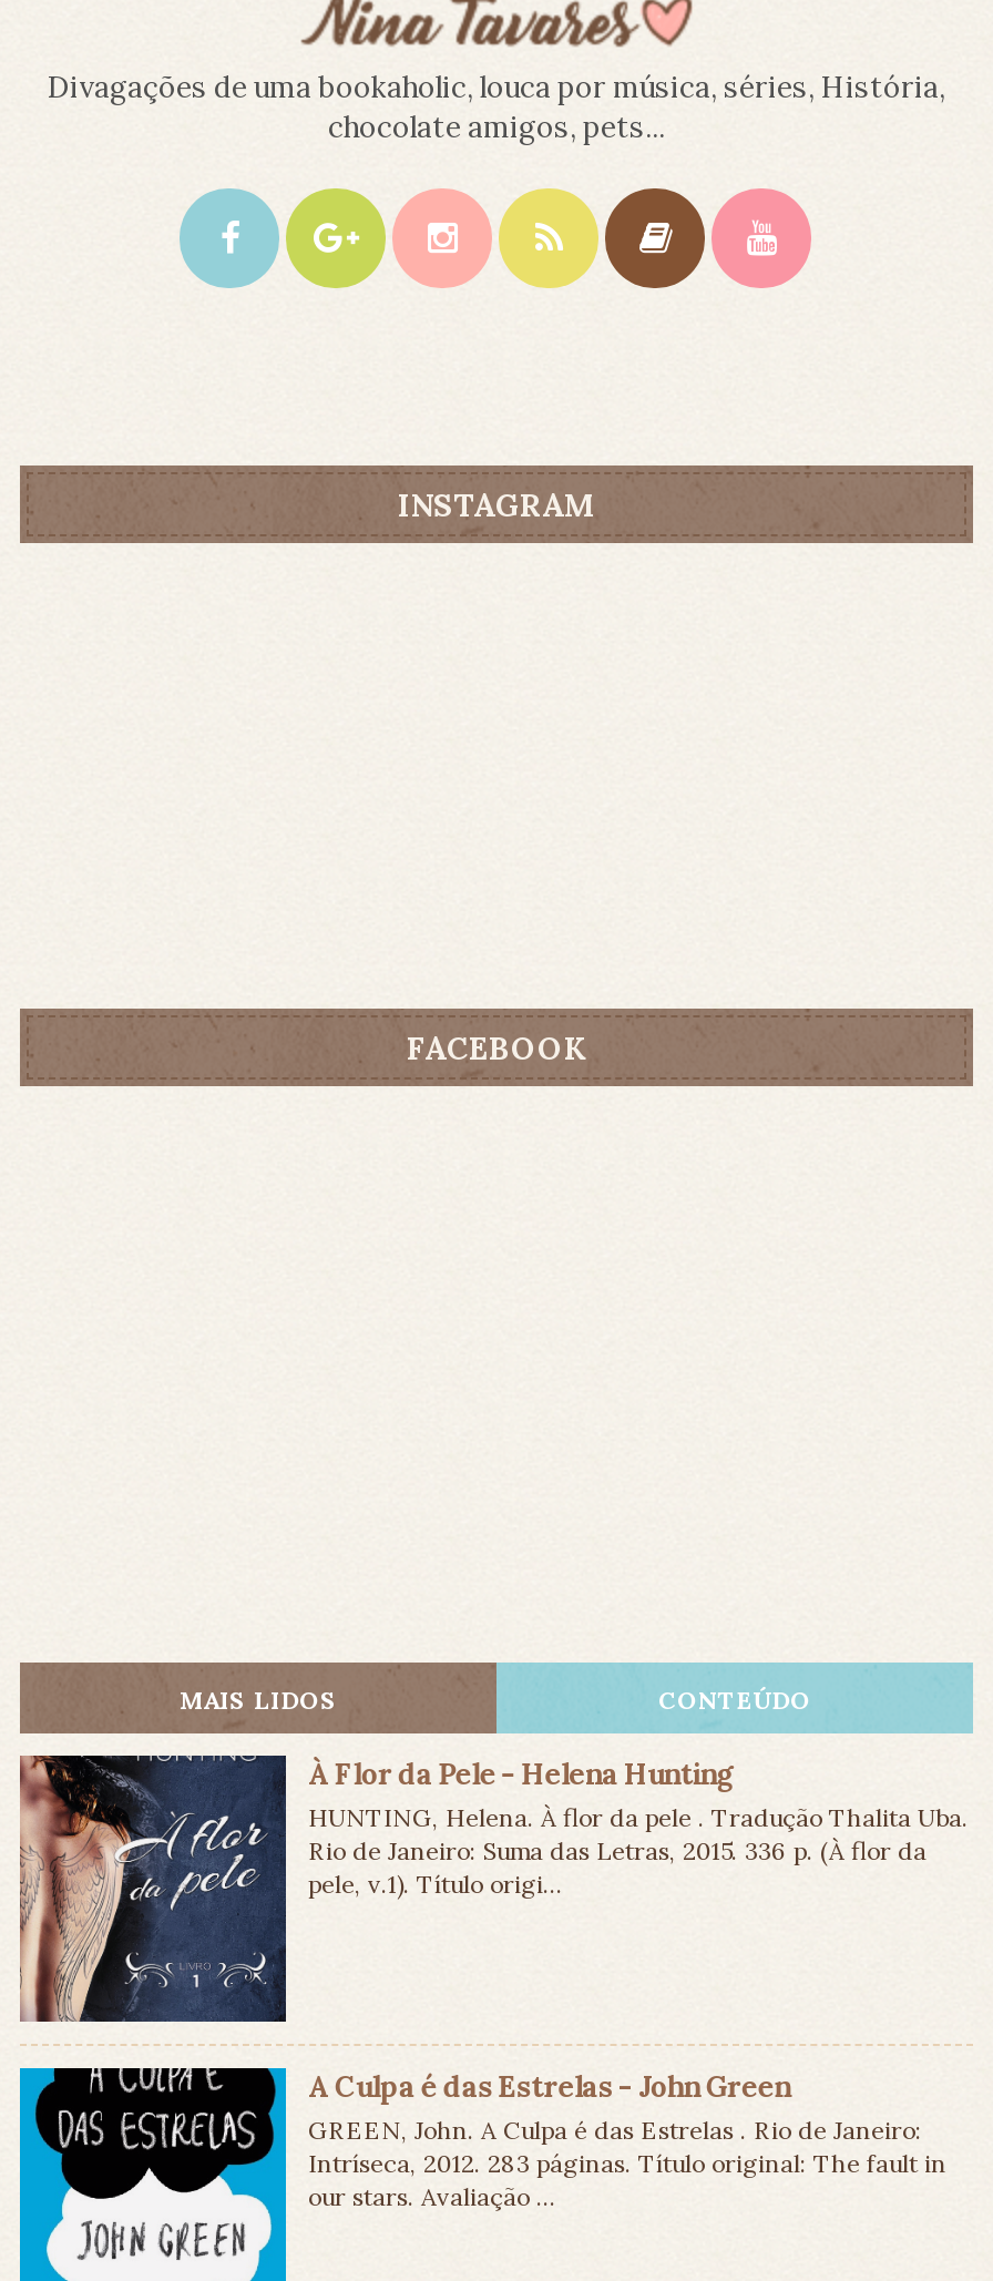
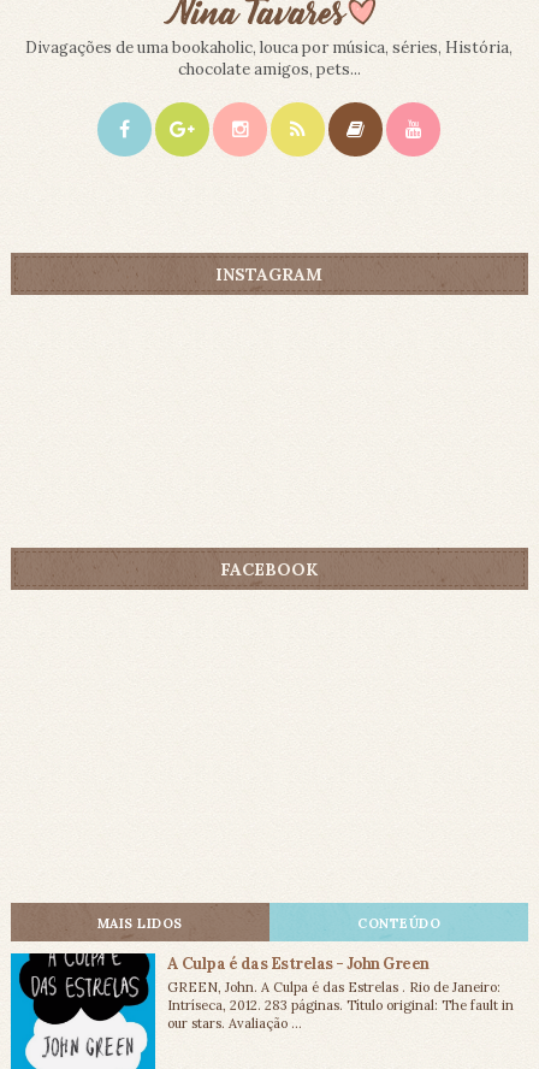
[18,1753,969,2046] [image] | À Flor da Pele - Helena Hunting | HUNTING, Helena. À flor da pele . Tradução Thalita Uba. | Rio de Janeiro: Suma das Letras, 2015. 336 p. (À flor da | pele, v.1). Título origi... -> none

